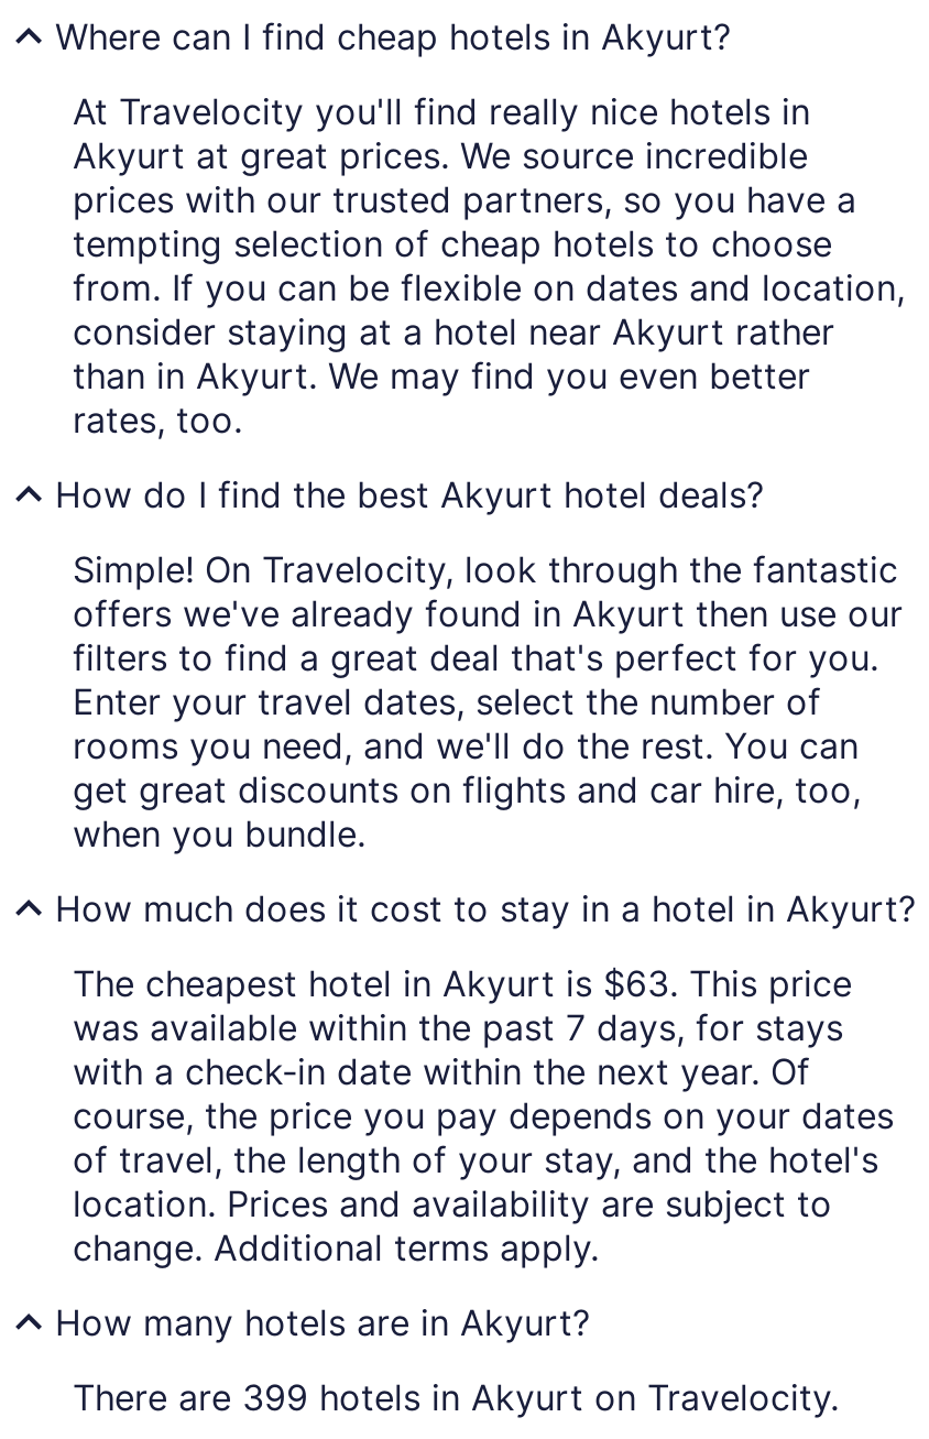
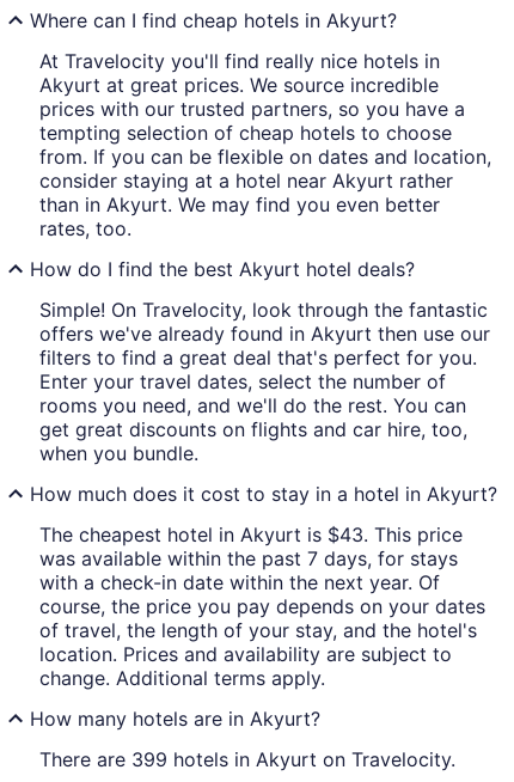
[73,962,852,1006] The cheapest hotel in Akyurt is $63. This price -> [39,523,463,547] The cheapest hotel in Akyurt is $43. This price

